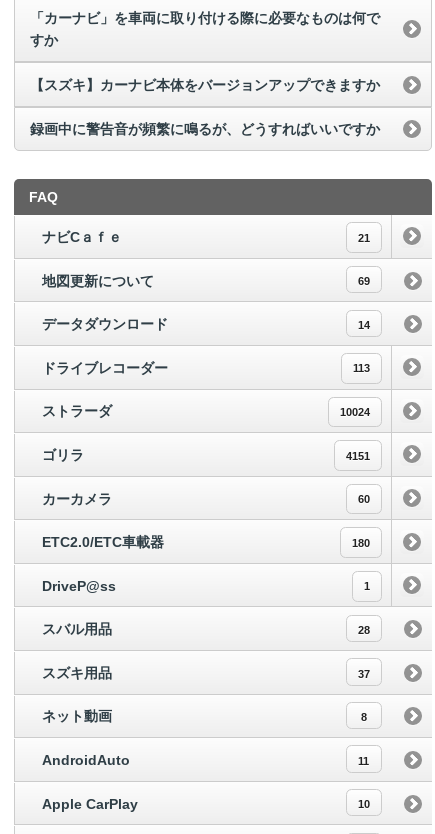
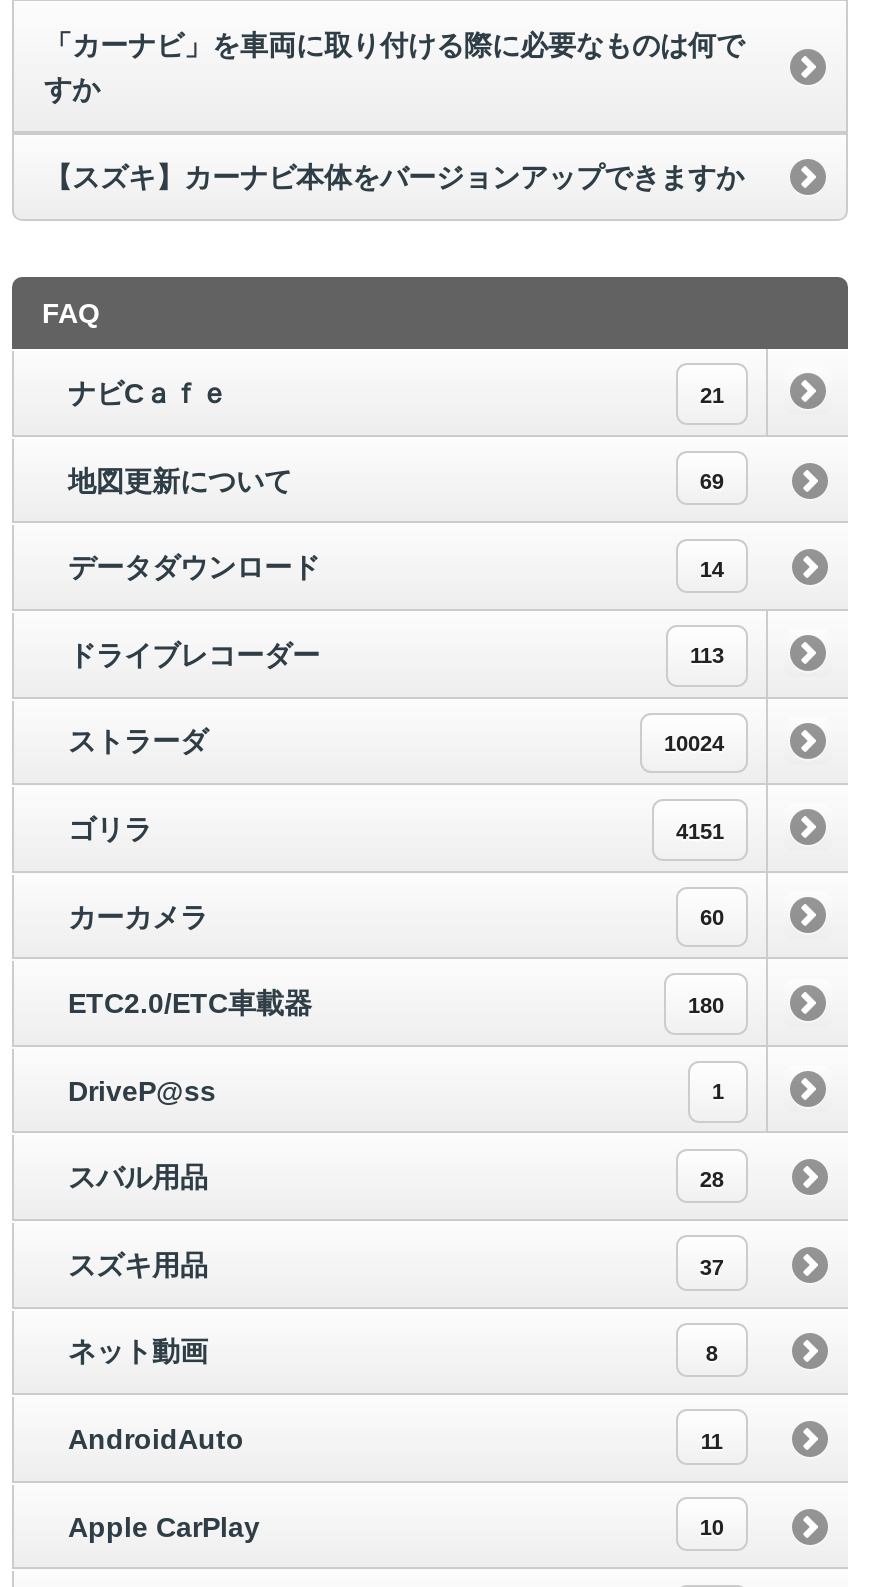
[30,121,380,137] 録画中に警告音が頻繁に鳴るが、どうすればいいですか -> none

